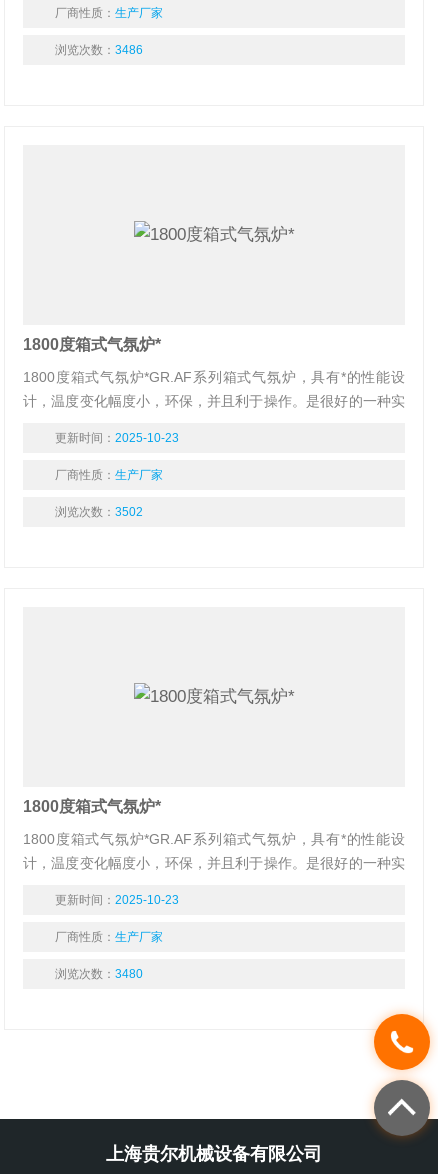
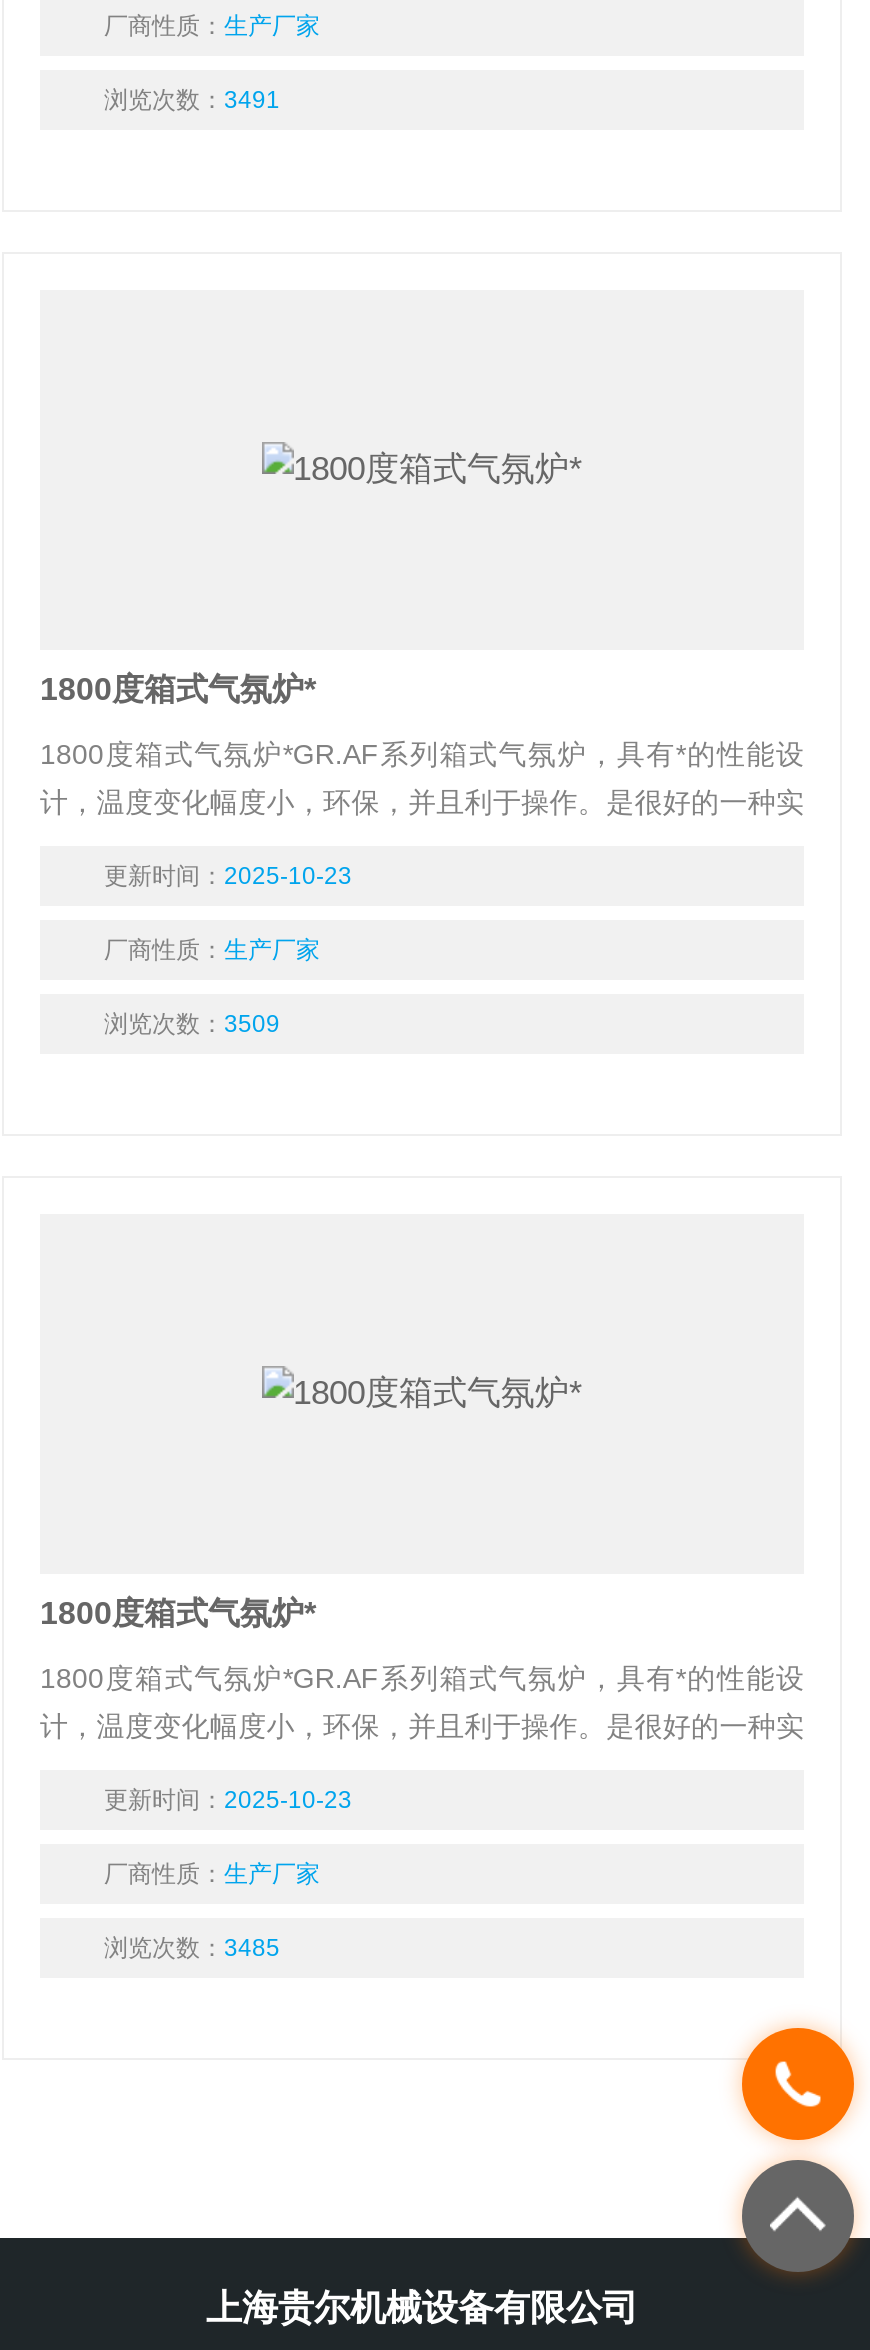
[55,43,143,57] 浏览次数：3486 -> [104,86,280,114] 浏览次数：3491
[55,505,143,519] 浏览次数：3502 -> [104,1010,280,1038] 浏览次数：3509
[55,967,143,981] 浏览次数：3480 -> [104,1934,280,1962] 浏览次数：3485

